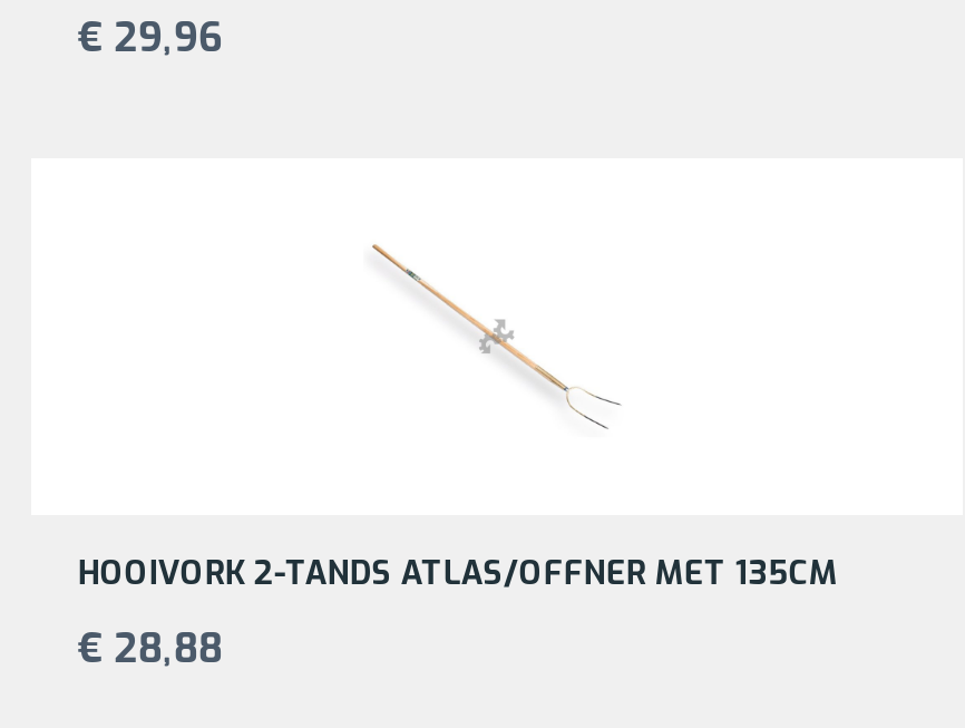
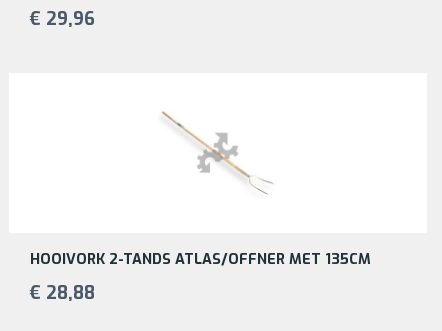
[452,292,539,379] [image] -> [197,132,239,173] [image]

